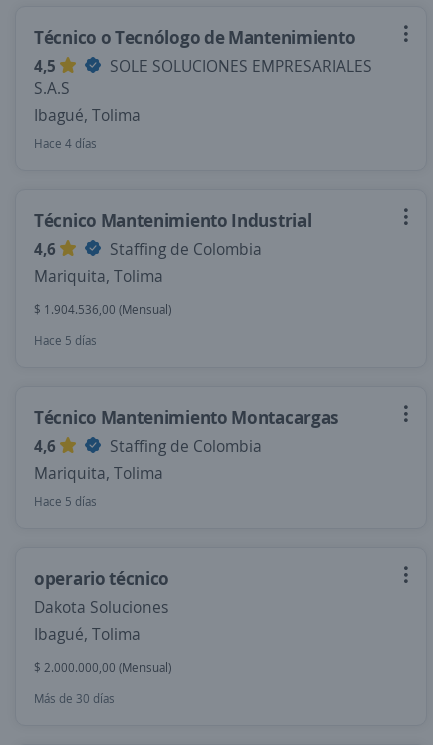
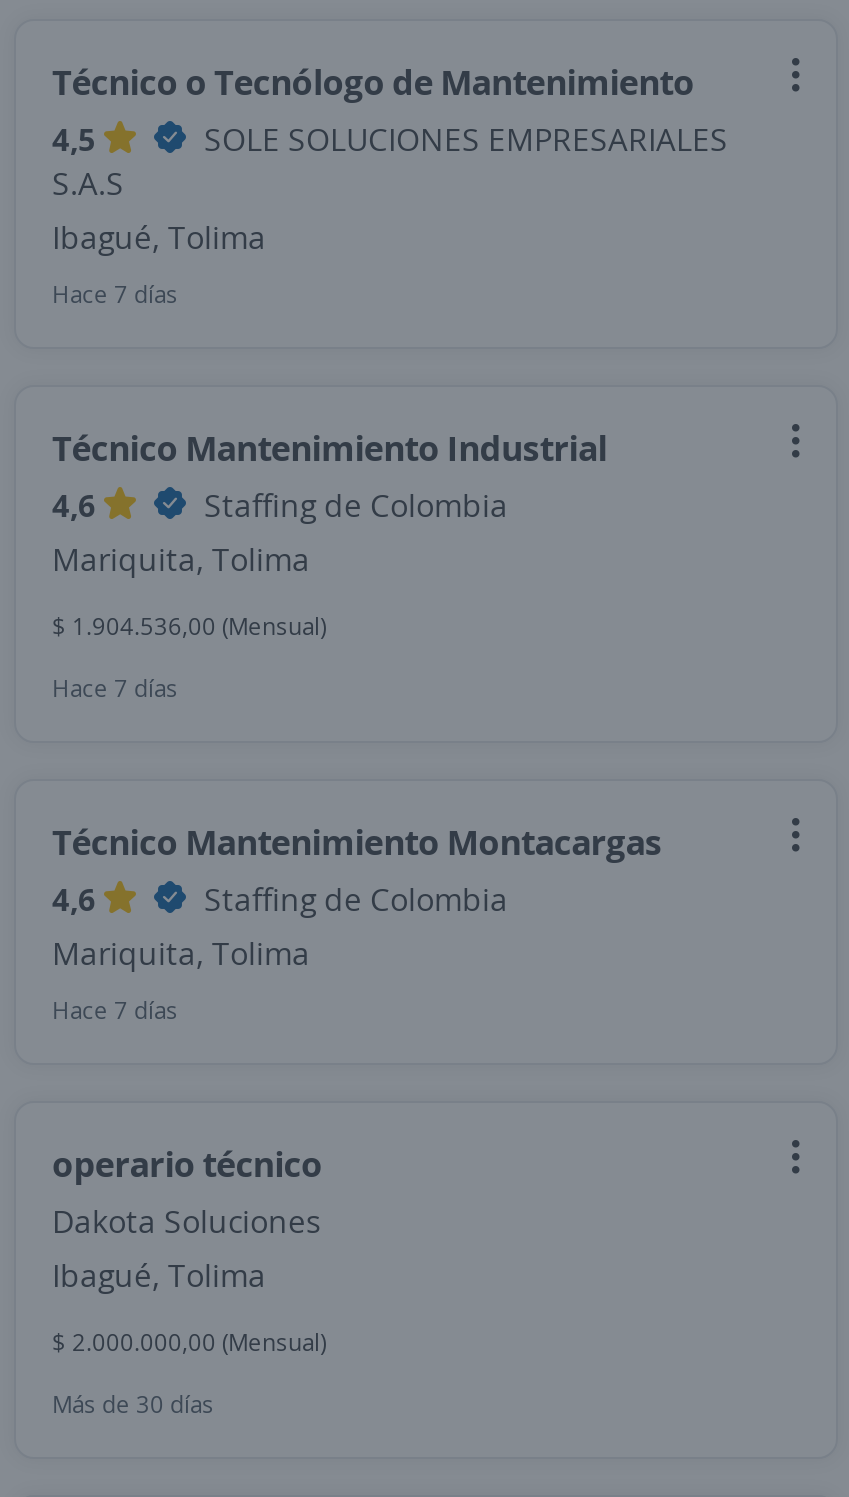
[34,135,97,152] Hace 4 días -> [52,277,178,311] Hace 7 días
[34,332,97,349] Hace 5 días -> [52,671,178,705] Hace 7 días
[34,493,97,510] Hace 5 días -> [52,993,178,1027] Hace 7 días

